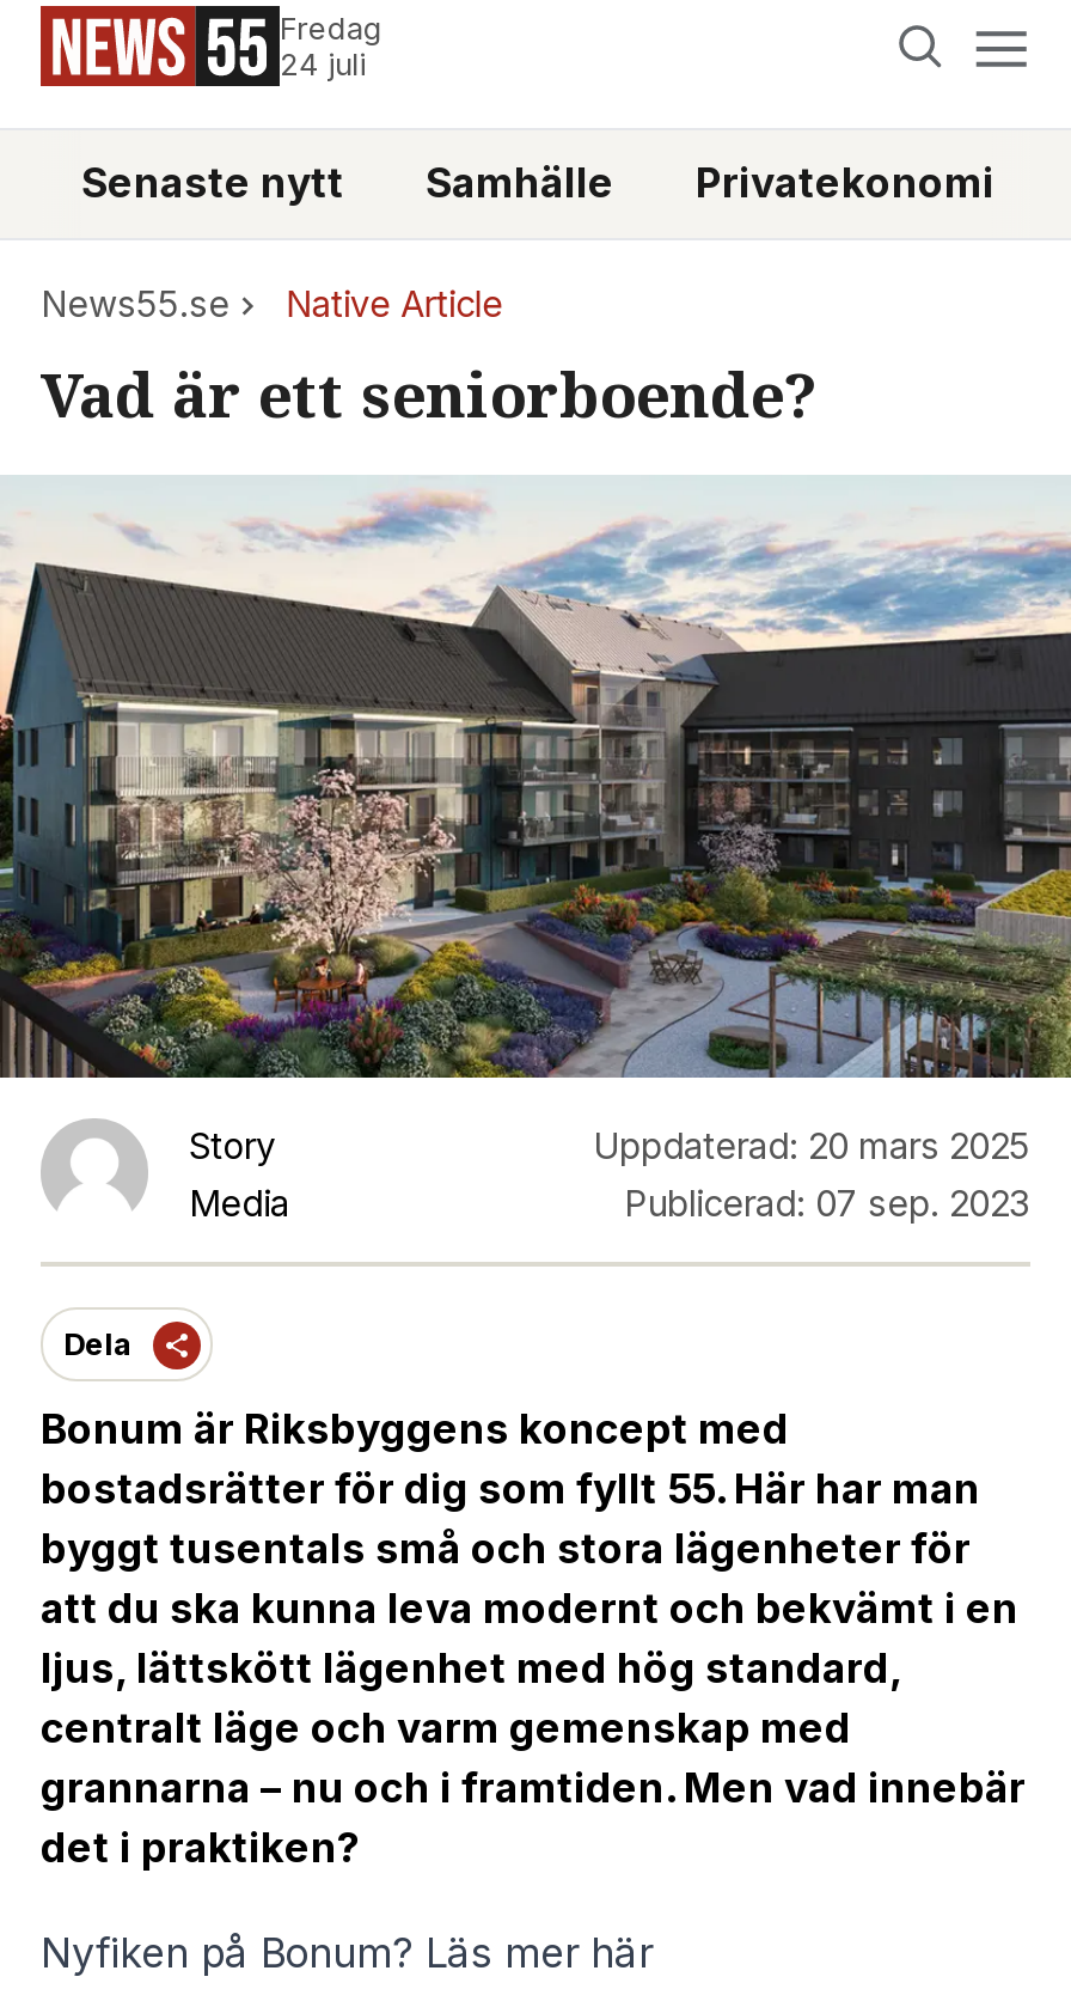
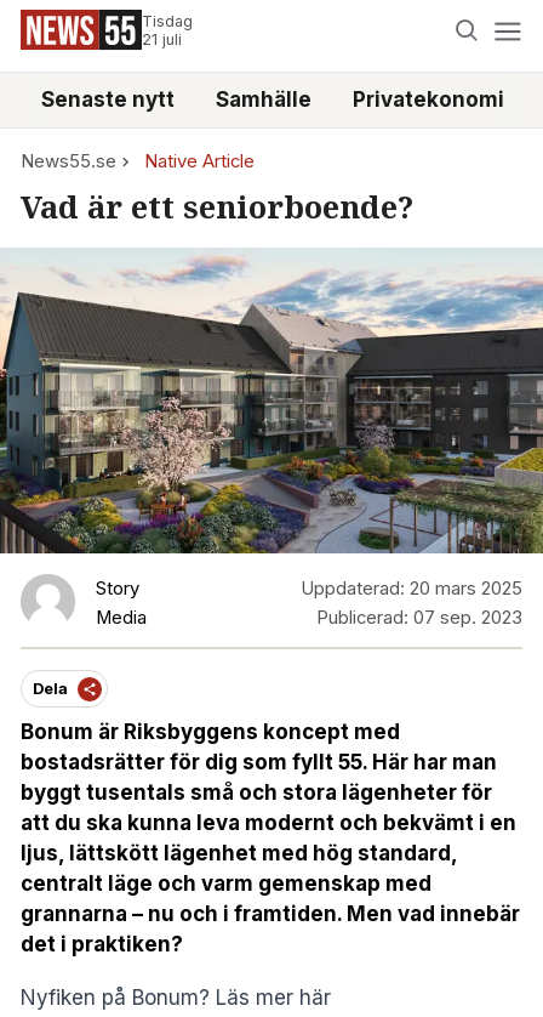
[280,11,382,83] Fredag | 24 juli -> [142,12,193,49] Tisdag | 21 juli

